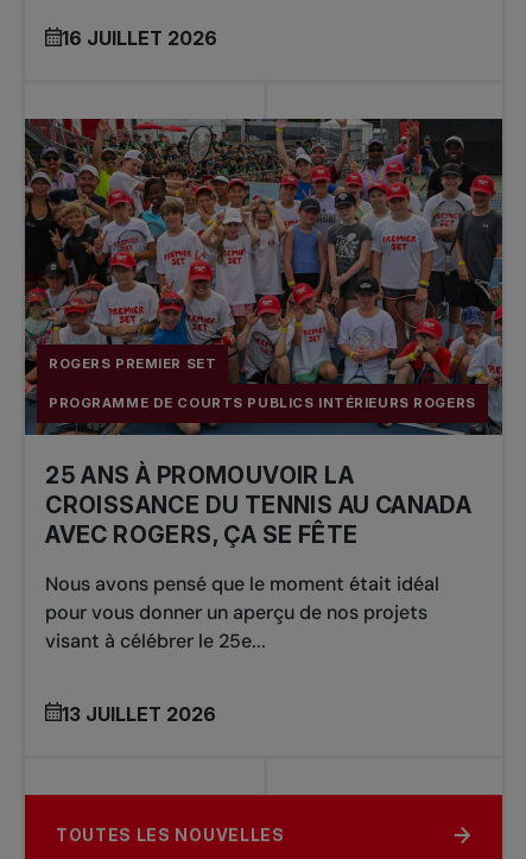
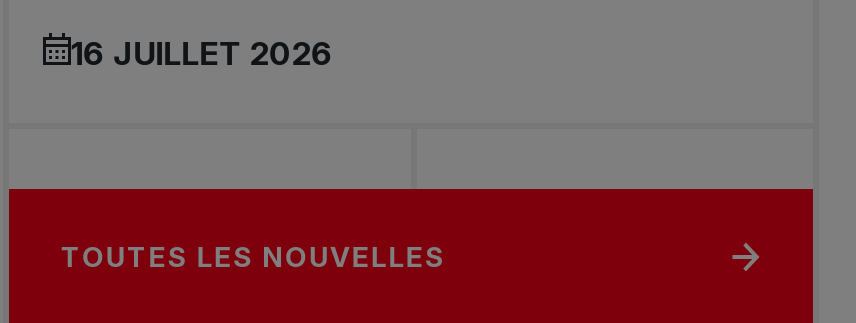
[24,118,503,726] [image] | ROGERS PREMIER SET | PROGRAMME DE COURTS PUBLICS INTÉRIEURS ROGERS | 25 ANS À PROMOUVOIR LA | CROISSANCE DU TENNIS AU CANADA | AVEC ROGERS, ÇA SE FÊTE | Nous avons pensé que le moment était idéal | pour vous donner un aperçu de nos projets | visant à célébrer le 25e... | 13 JUILLET 2026 -> none

